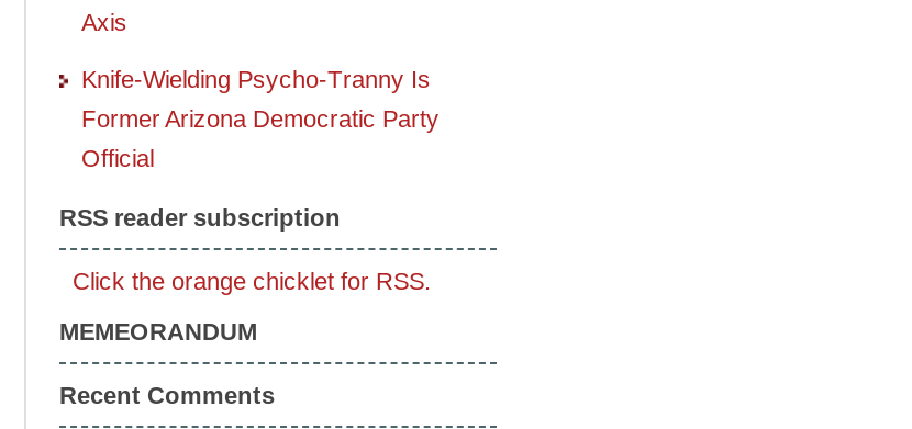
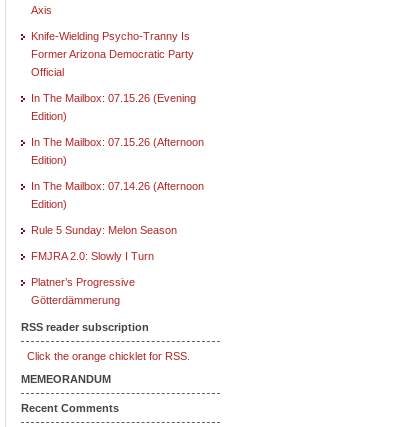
none -> [31,91,204,305] In The Mailbox: 07.15.26 (Evening | Edition) | In The Mailbox: 07.15.26 (Afternoon | Edition) | In The Mailbox: 07.14.26 (Afternoon | Edition) | Rule 5 Sunday: Melon Season | FMJRA 2.0: Slowly I Turn | Platner’s Progressive | Götterdämmerung

